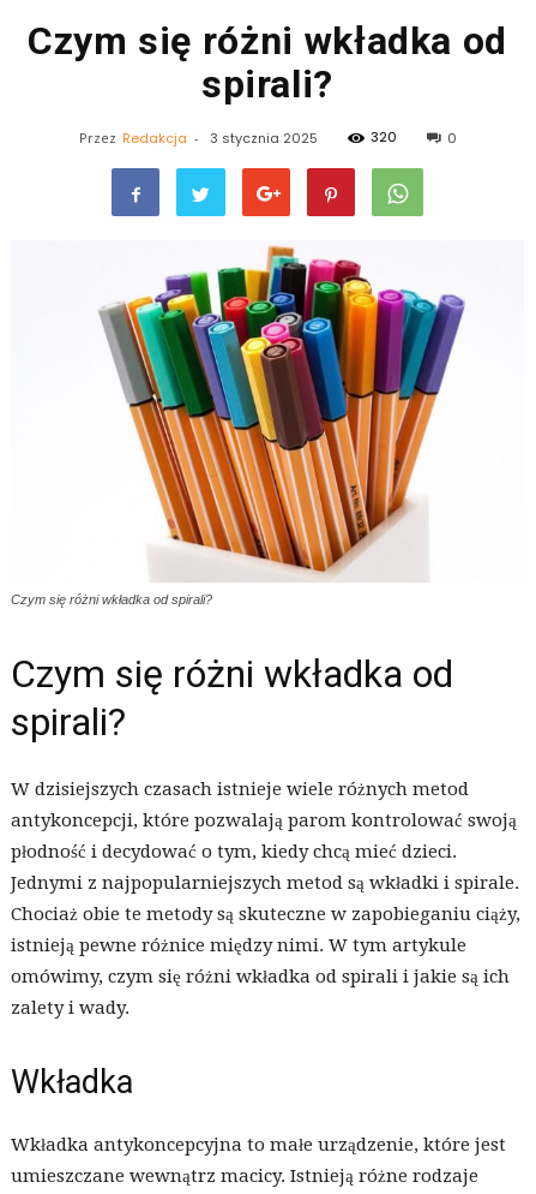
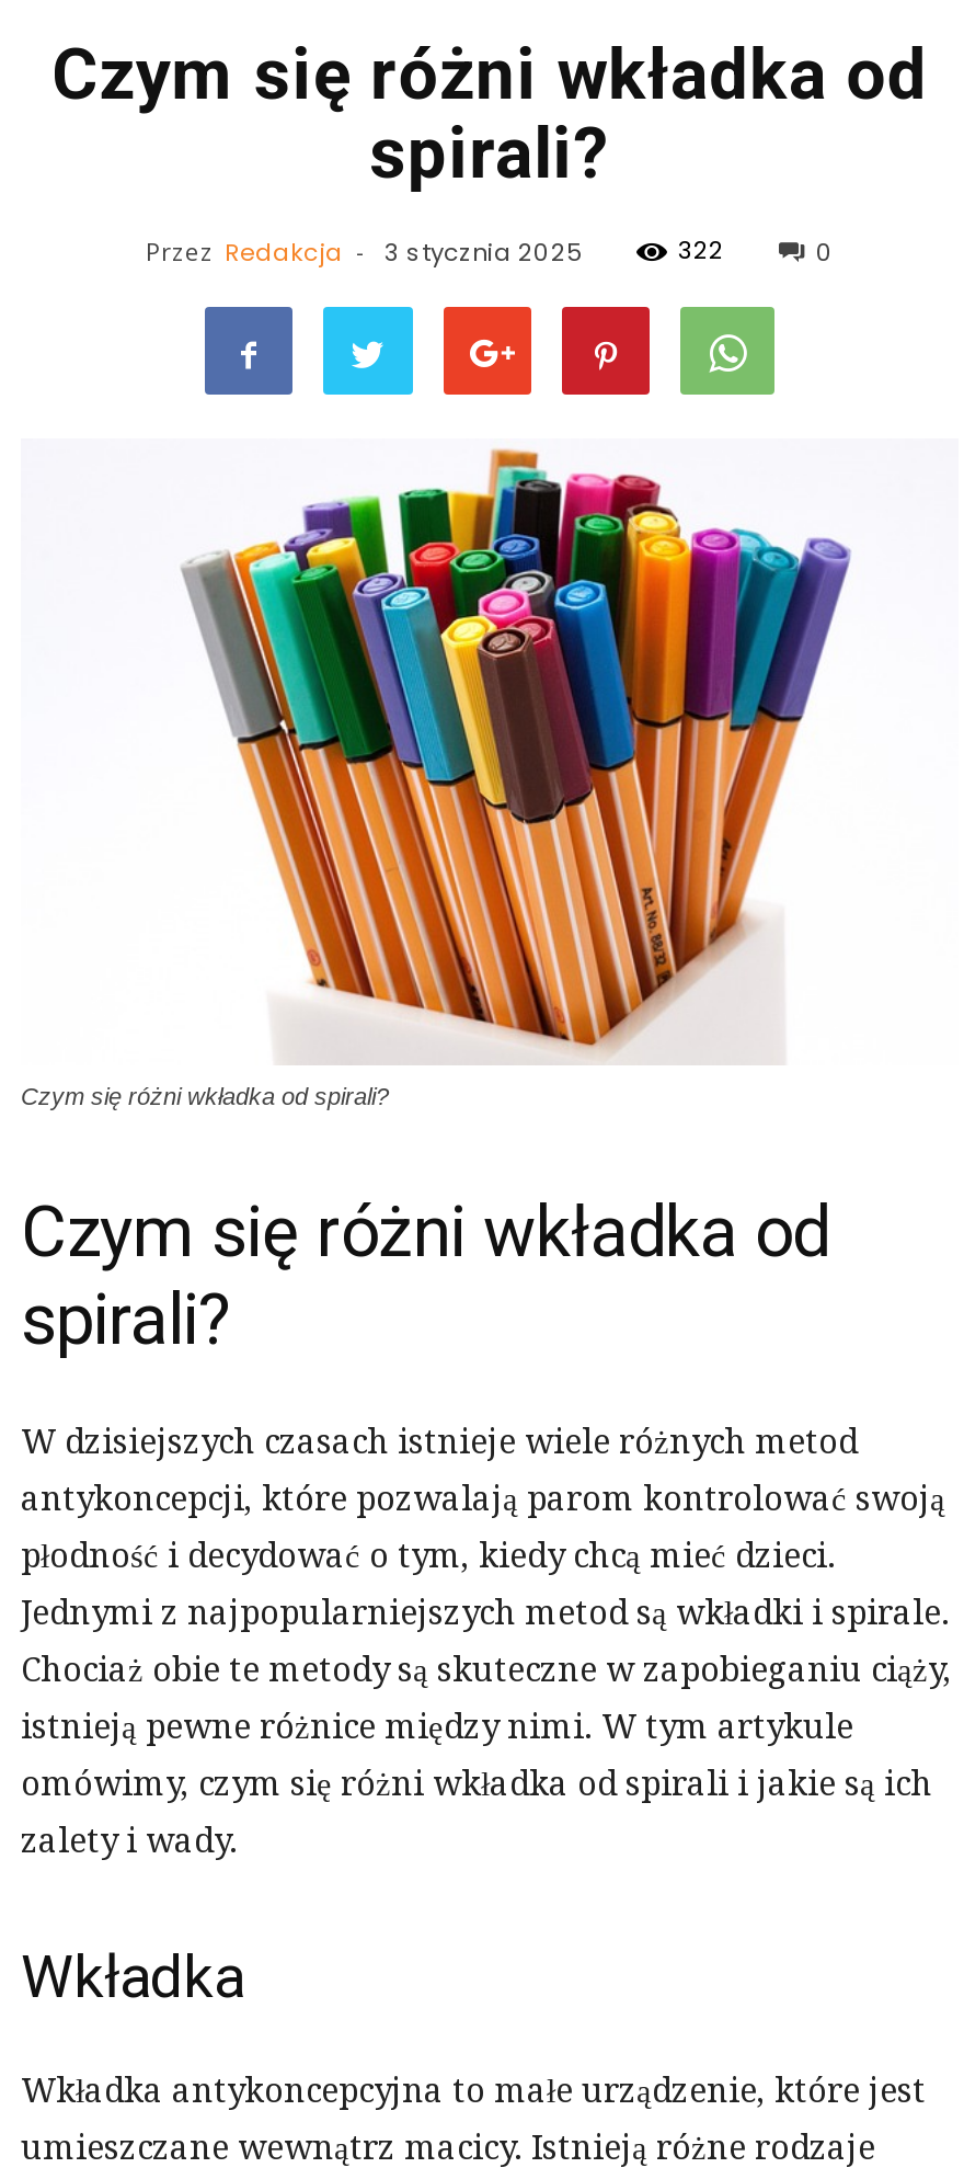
[370,127,396,147] 320 -> [678,232,724,267] 322

